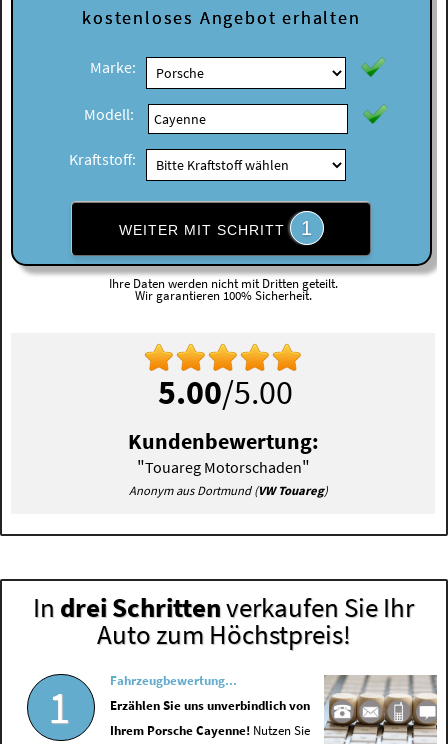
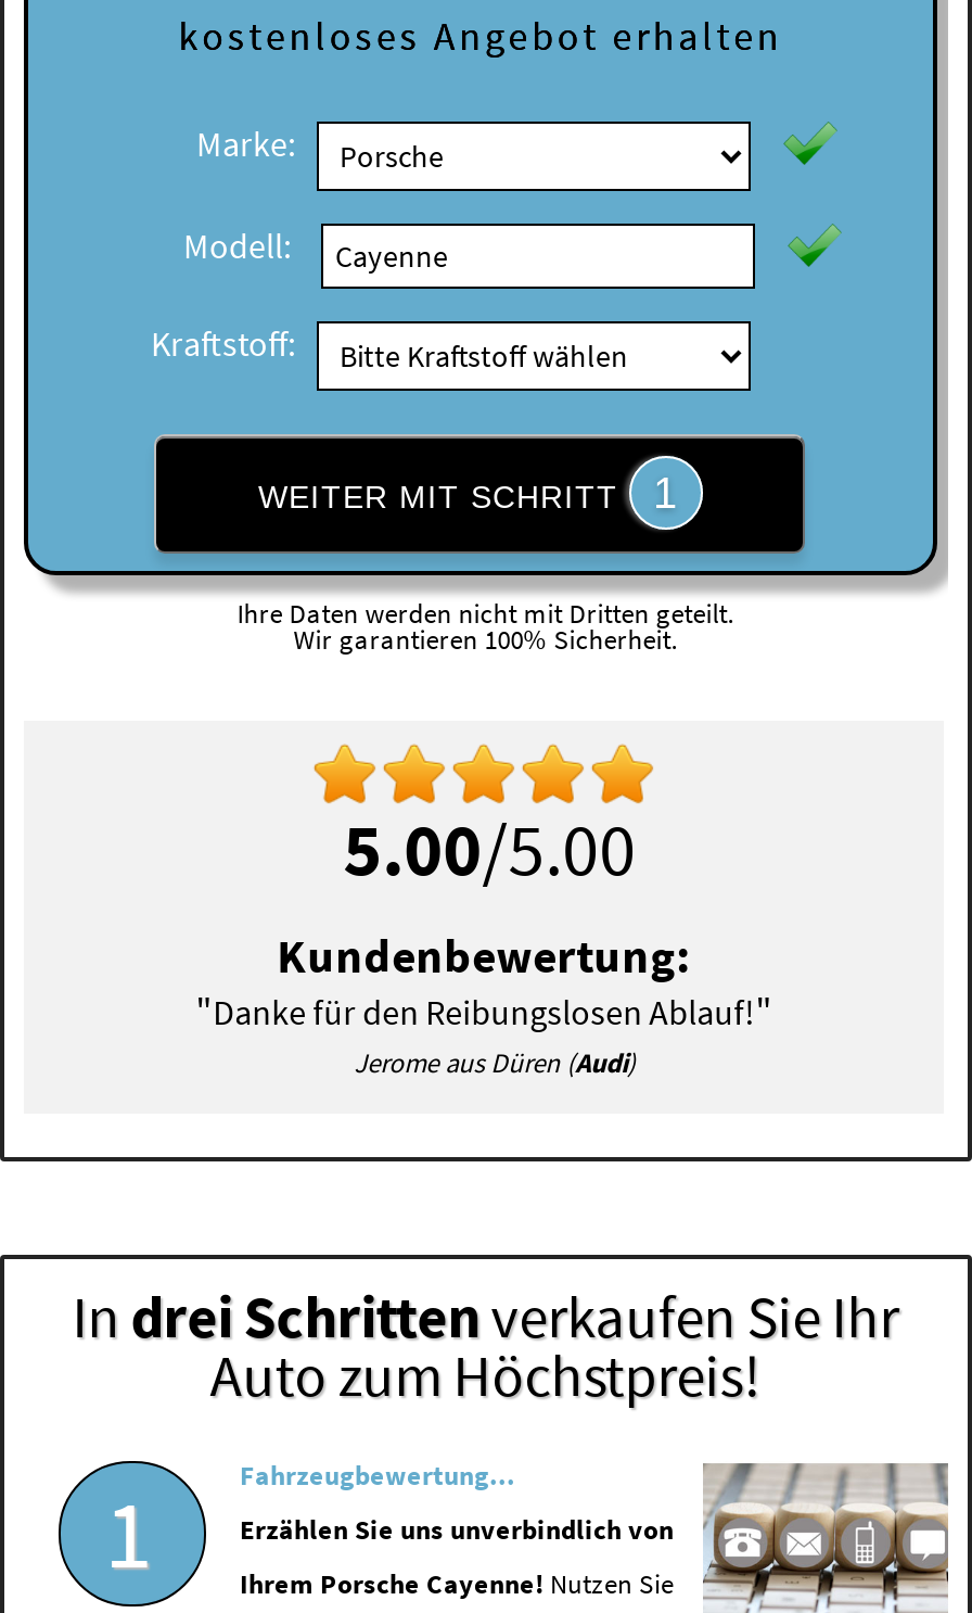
[129,455,328,498] "Touareg Motorschaden" | Anonym aus Dortmund (VW Touareg) -> [195,986,773,1080] "Danke für den Reibungslosen Ablauf!" | Jerome aus Düren (Audi)

